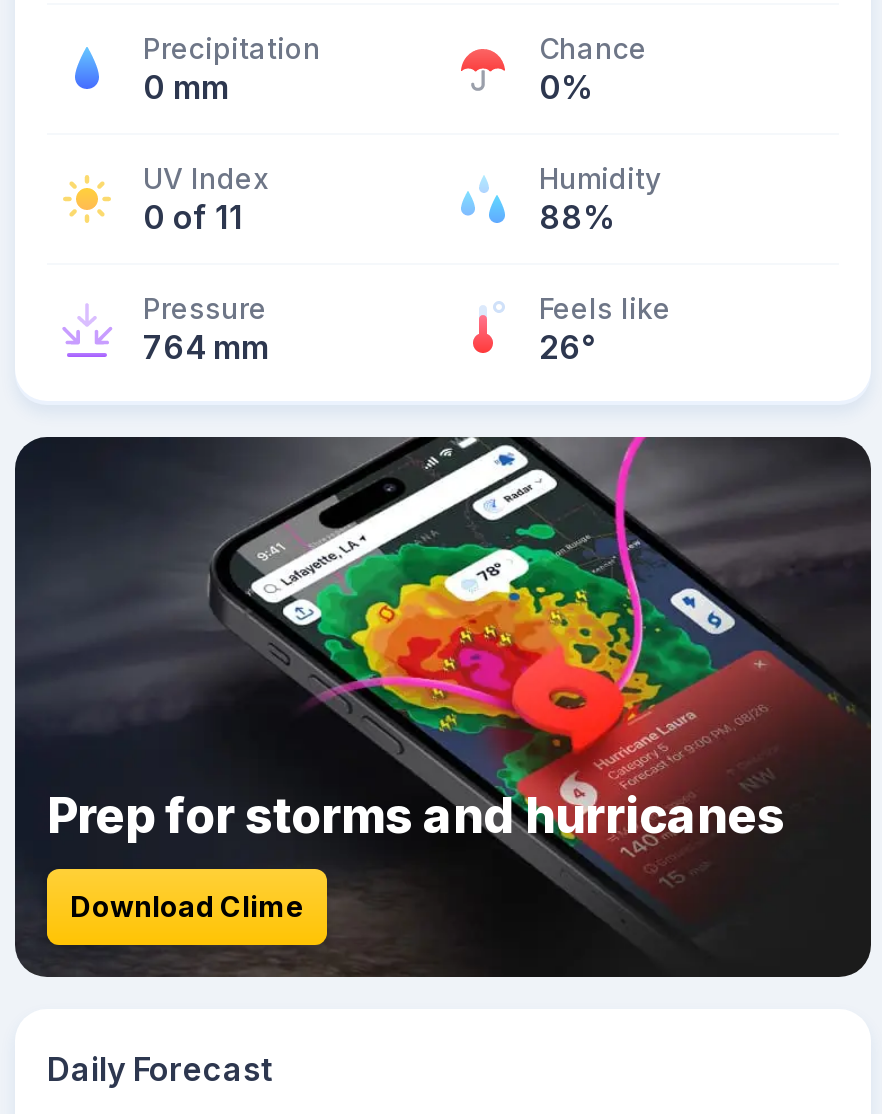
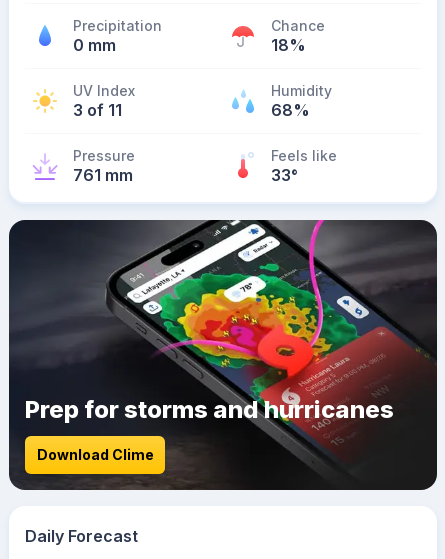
[539,67,595,107] 0% -> [271,35,306,55] 18%
[143,197,243,237] 0 of 11 -> [73,100,122,120] 3 of 11
[539,197,617,237] 88% -> [271,100,310,120] 68%
[143,327,269,367] 764 mm -> [73,165,133,185] 761 mm
[539,327,595,367] 26° -> [271,165,298,185] 33°

